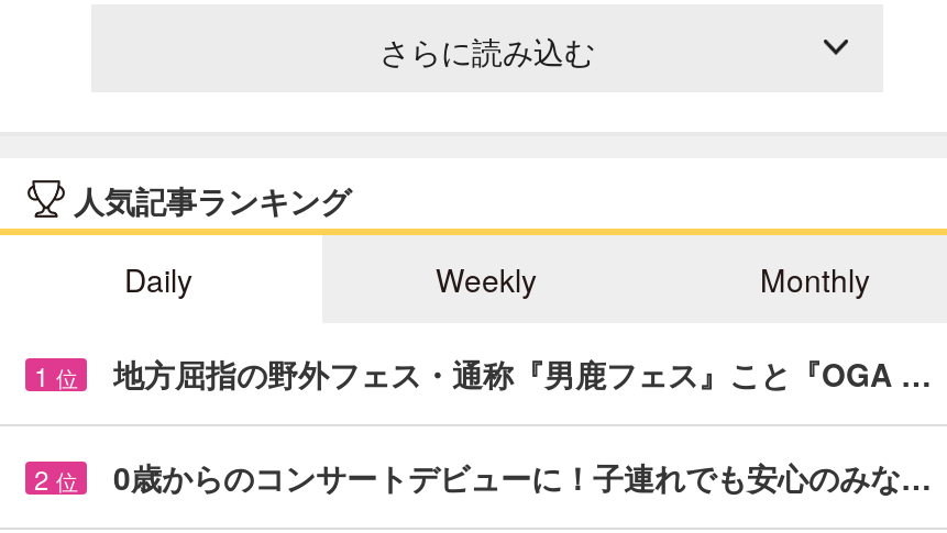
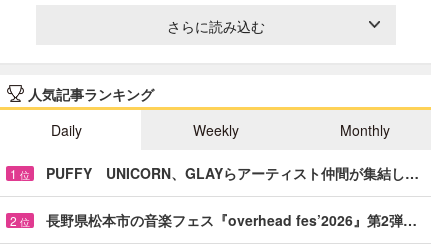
[113,351,932,395] 地方屈指の野外フェス・通称『男鹿フェス』こと『OGA … -> [46,163,419,183] PUFFY UNICORN、GLAYらアーティスト仲間が集結し…
[113,455,932,498] 0歳からのコンサートデビューに！子連れでも安心のみな… -> [46,210,417,230] 長野県松本市の音楽フェス『overhead fes’2026』第2弾…

